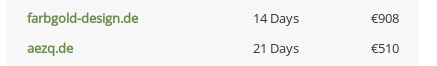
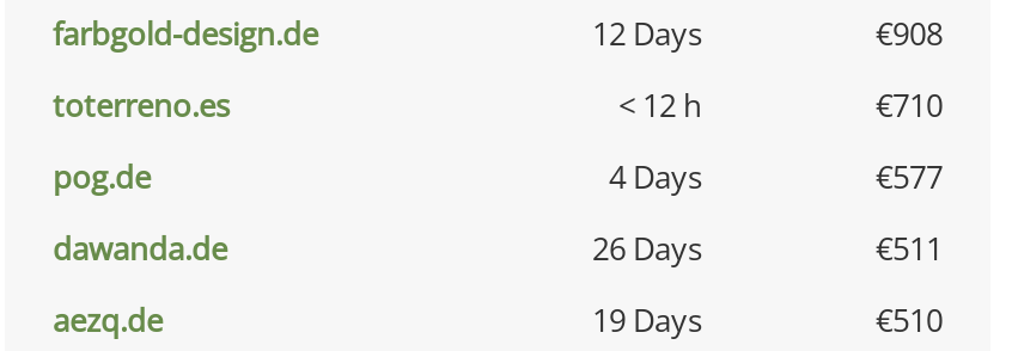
[252,9,298,27] 14 Days -> [592,12,702,55] 12 Days
none -> [53,84,943,270] toterreno.es | < 12 h | €710 | pog.de | 4 Days | €577 | dawanda.de | 26 Days | €511
[252,39,298,57] 21 Days -> [592,298,702,341] 19 Days

